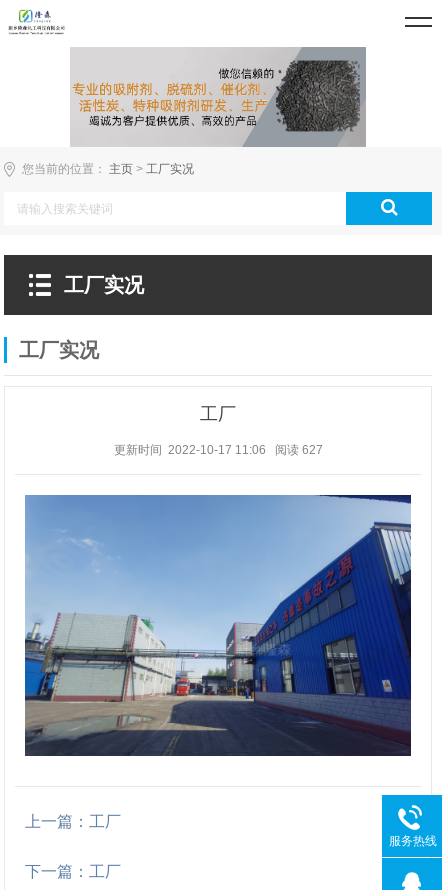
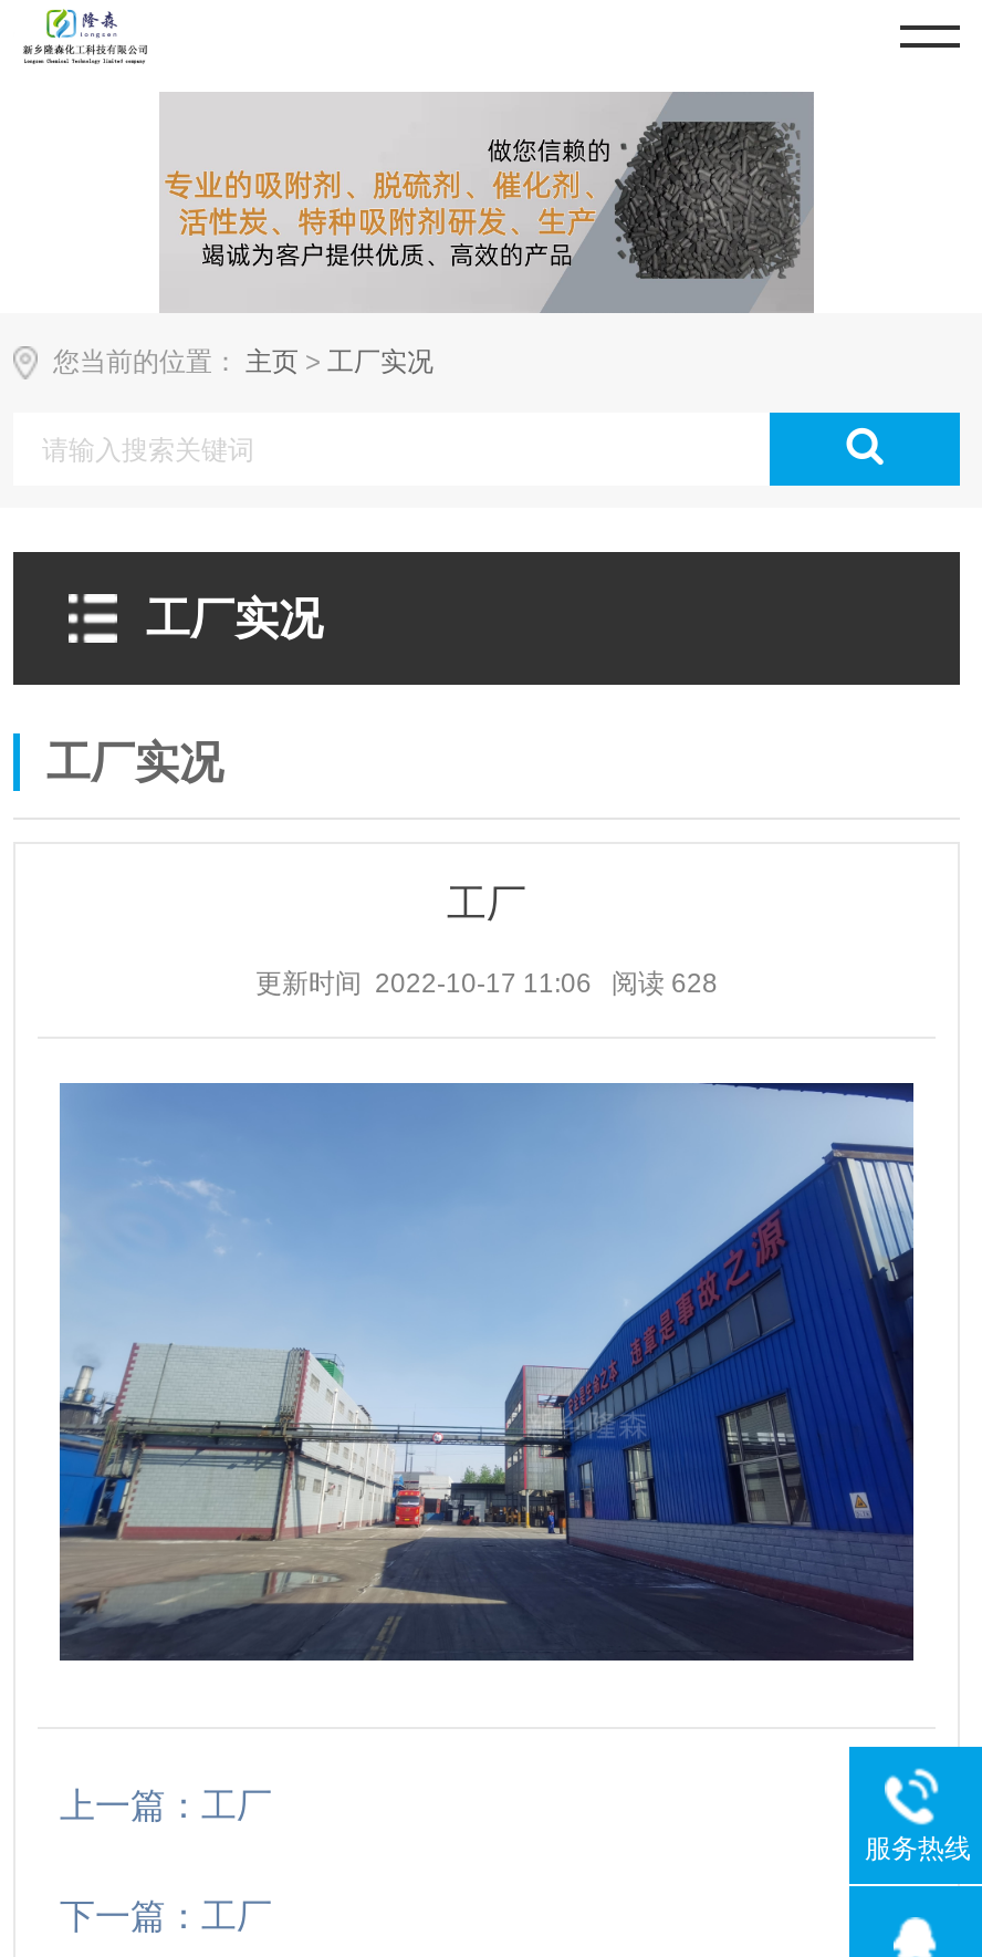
[113,443,322,457] 更新时间 2022-10-17 11:06 阅读627 -> [255,968,718,999] 更新时间 2022-10-17 11:06 阅读628

